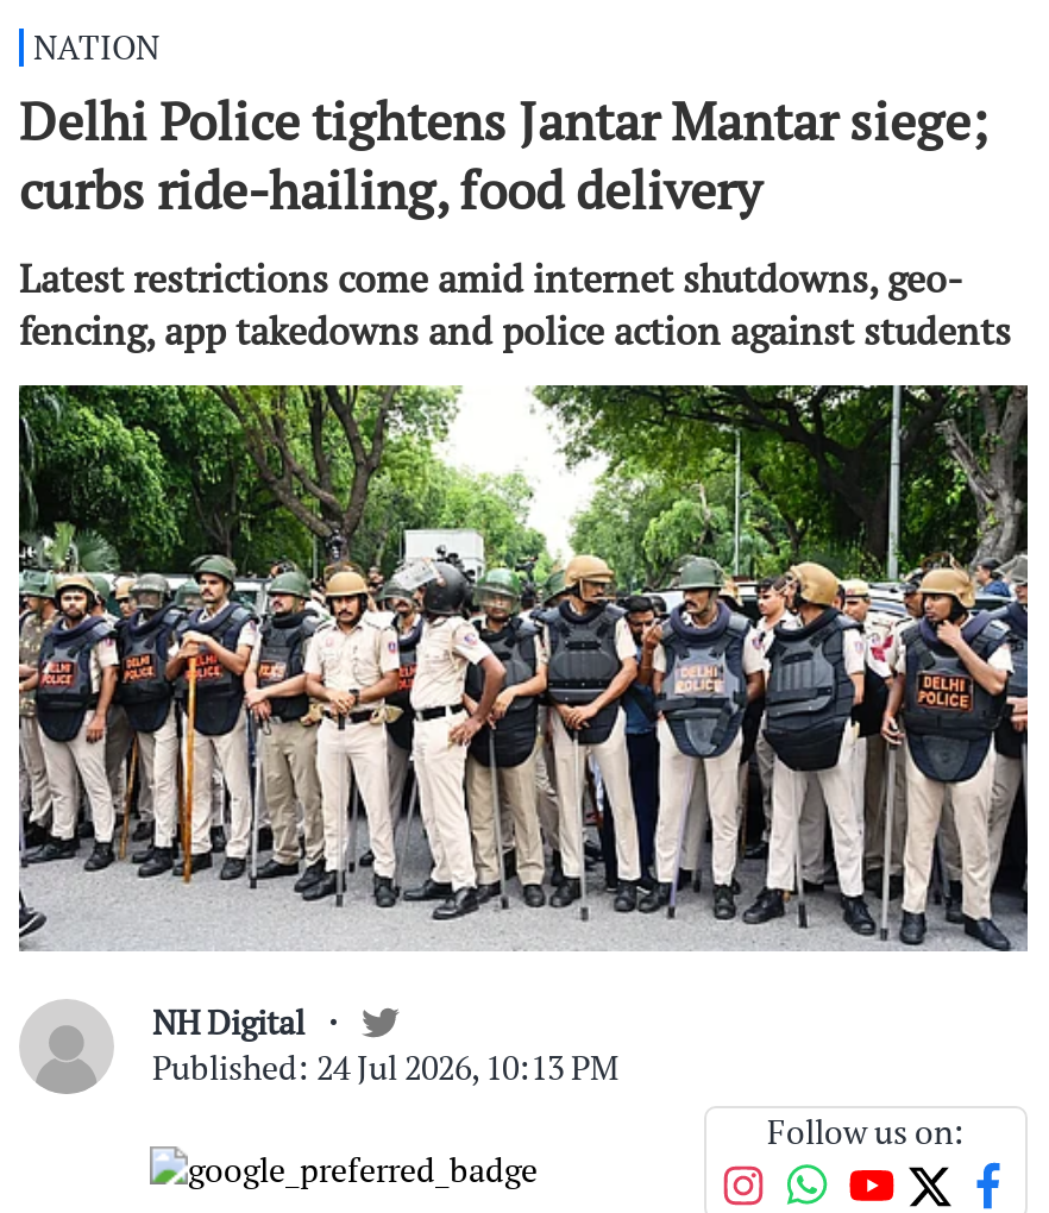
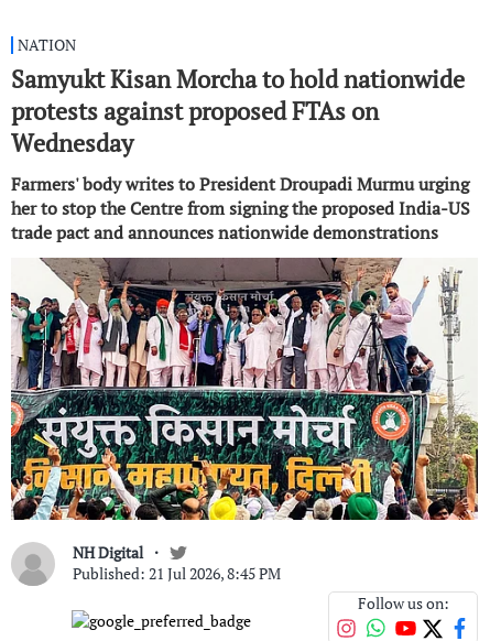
[19,85,1011,356] Delhi Police tightens Jantar Mantar siege; | curbs ride-hailing, food delivery | Latest restrictions come amid internet shutdowns, geo- | fencing, app takedowns and police action against students -> [11,63,470,244] Samyukt Kisan Morcha to hold nationwide | protests against proposed FTAs on | Wednesday | Farmers' body writes to President Droupadi Murmu urging | her to stop the Centre from signing the proposed India-US | trade pact and announces nationwide demonstrations
[17,442,1030,1090] [image] | Published: 24 Jul 2026, 10:13 PM -> [10,257,478,584] [image] | Published: 21 Jul 2026, 8:45 PM

